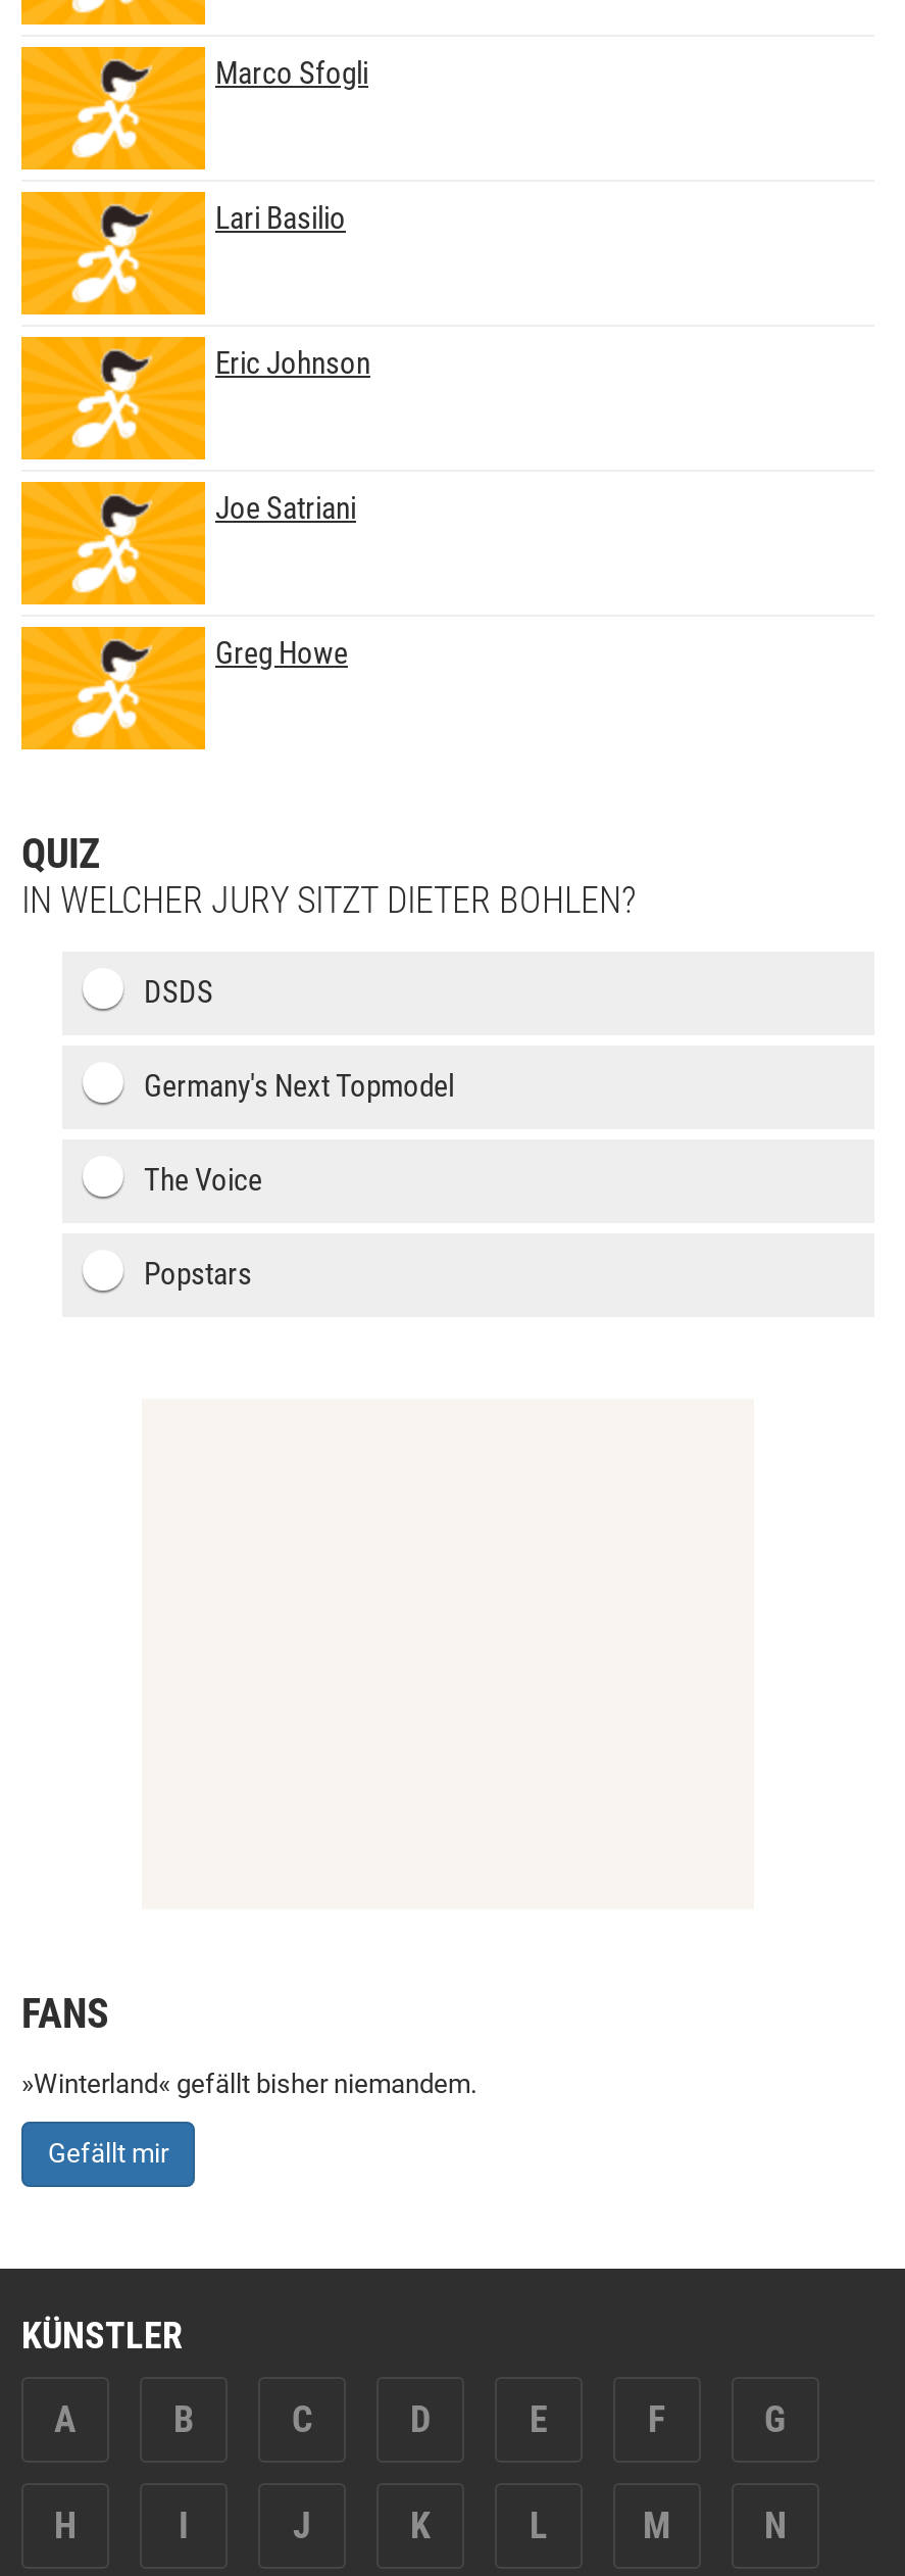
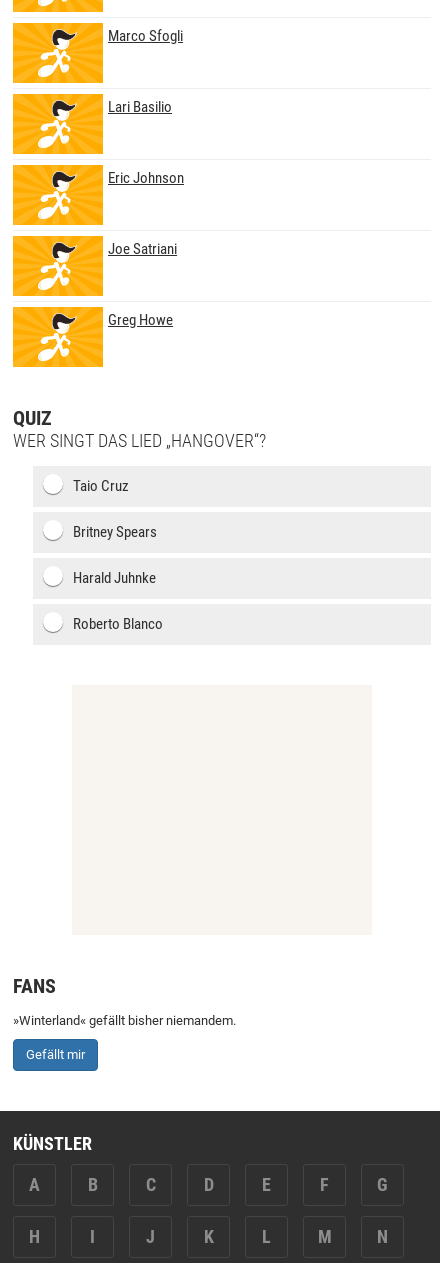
[21,878,636,921] IN WELCHER JURY SITZT DIETER BOHLEN? -> [13,430,266,451] WER SINGT DAS LIED „HANGOVER“?
[144,974,213,1011] DSDS -> [73,477,129,495] Taio Cruz
[144,1068,454,1105] Germany's Next Topmodel -> [73,523,157,541] Britney Spears
[144,1162,262,1199] The Voice -> [73,569,156,587] Harald Juhnke
[144,1256,252,1293] Popstars -> [73,615,163,633] Roberto Blanco

